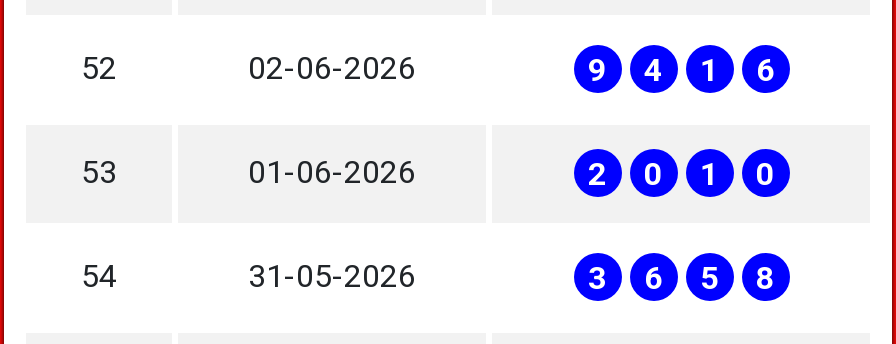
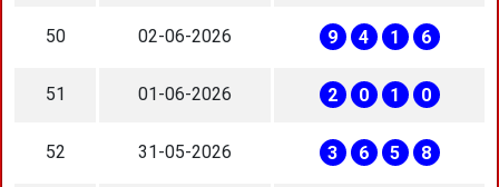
[81,49,117,87] 52 -> [45,26,65,47] 50
[81,153,117,191] 53 -> [45,83,65,105] 51
[81,257,117,295] 54 -> [45,141,65,163] 52

